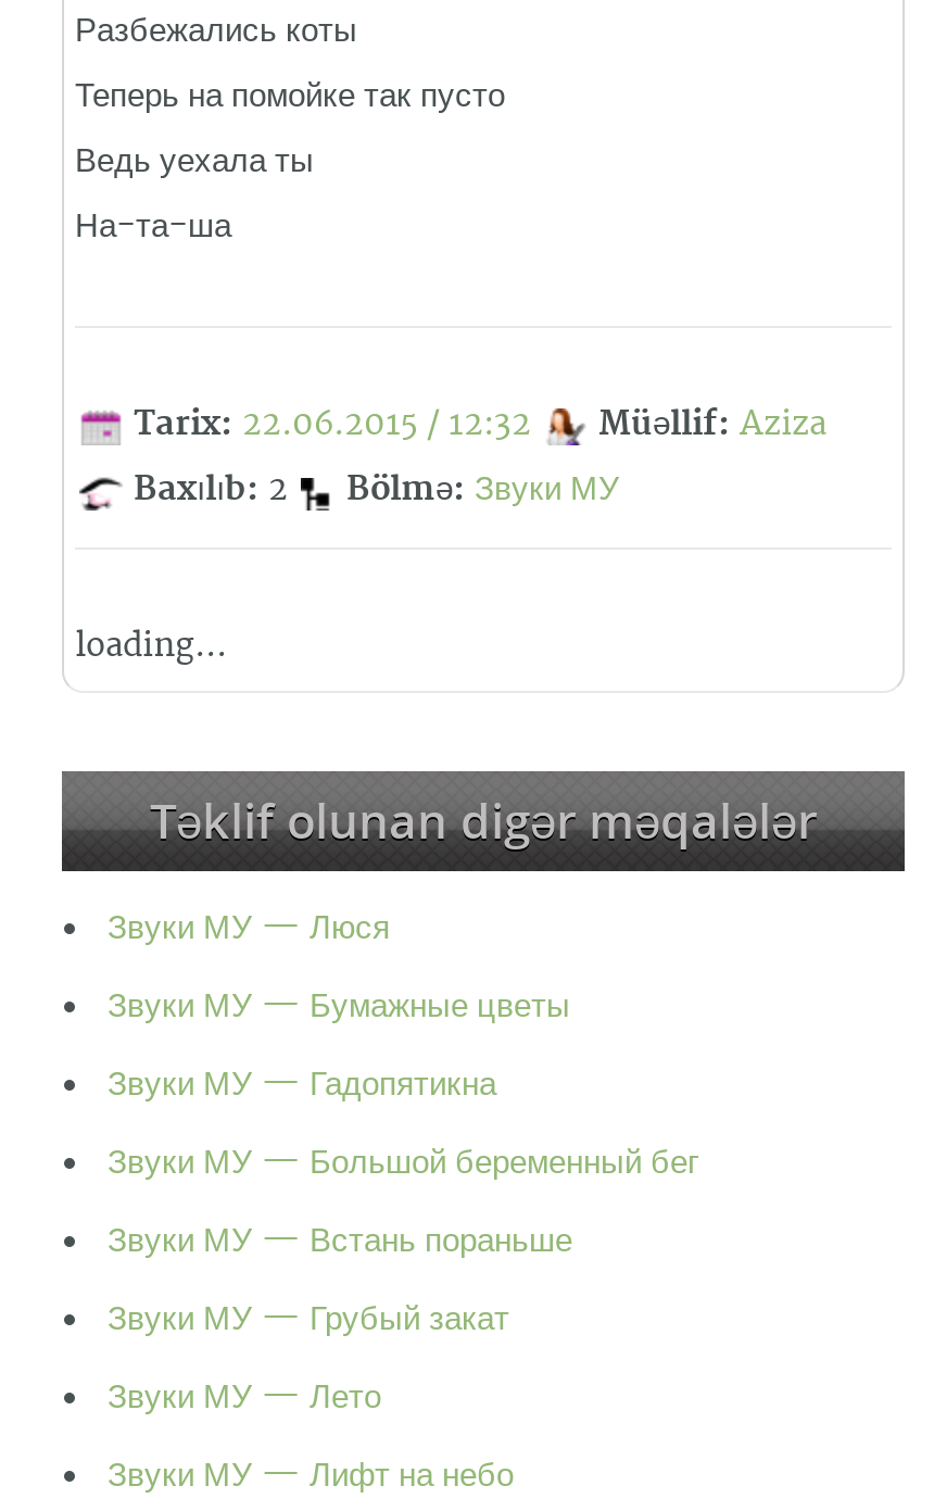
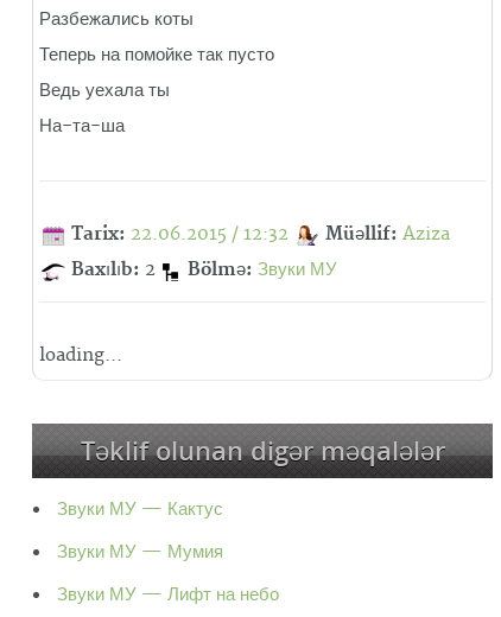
[108,908,698,1418] Звуки МУ — Люся | Звуки МУ — Бумажные цветы | Звуки МУ — Гадопятикна | Звуки МУ — Большой беременный бег | Звуки МУ — Встань пораньше | Звуки МУ — Грубый закат | Звуки МУ — Лето -> [57,498,223,563] Звуки МУ — Кактус | Звуки МУ — Мумия

